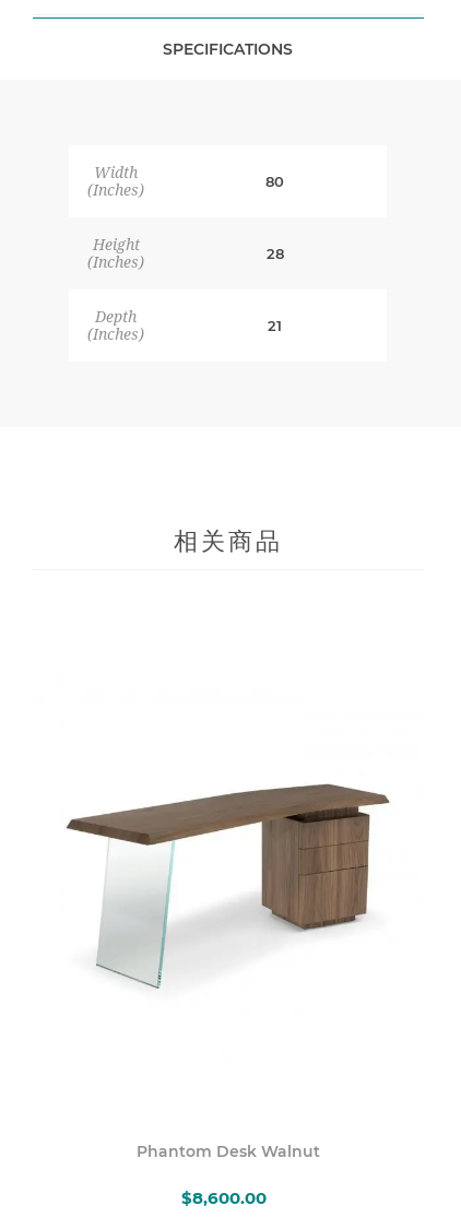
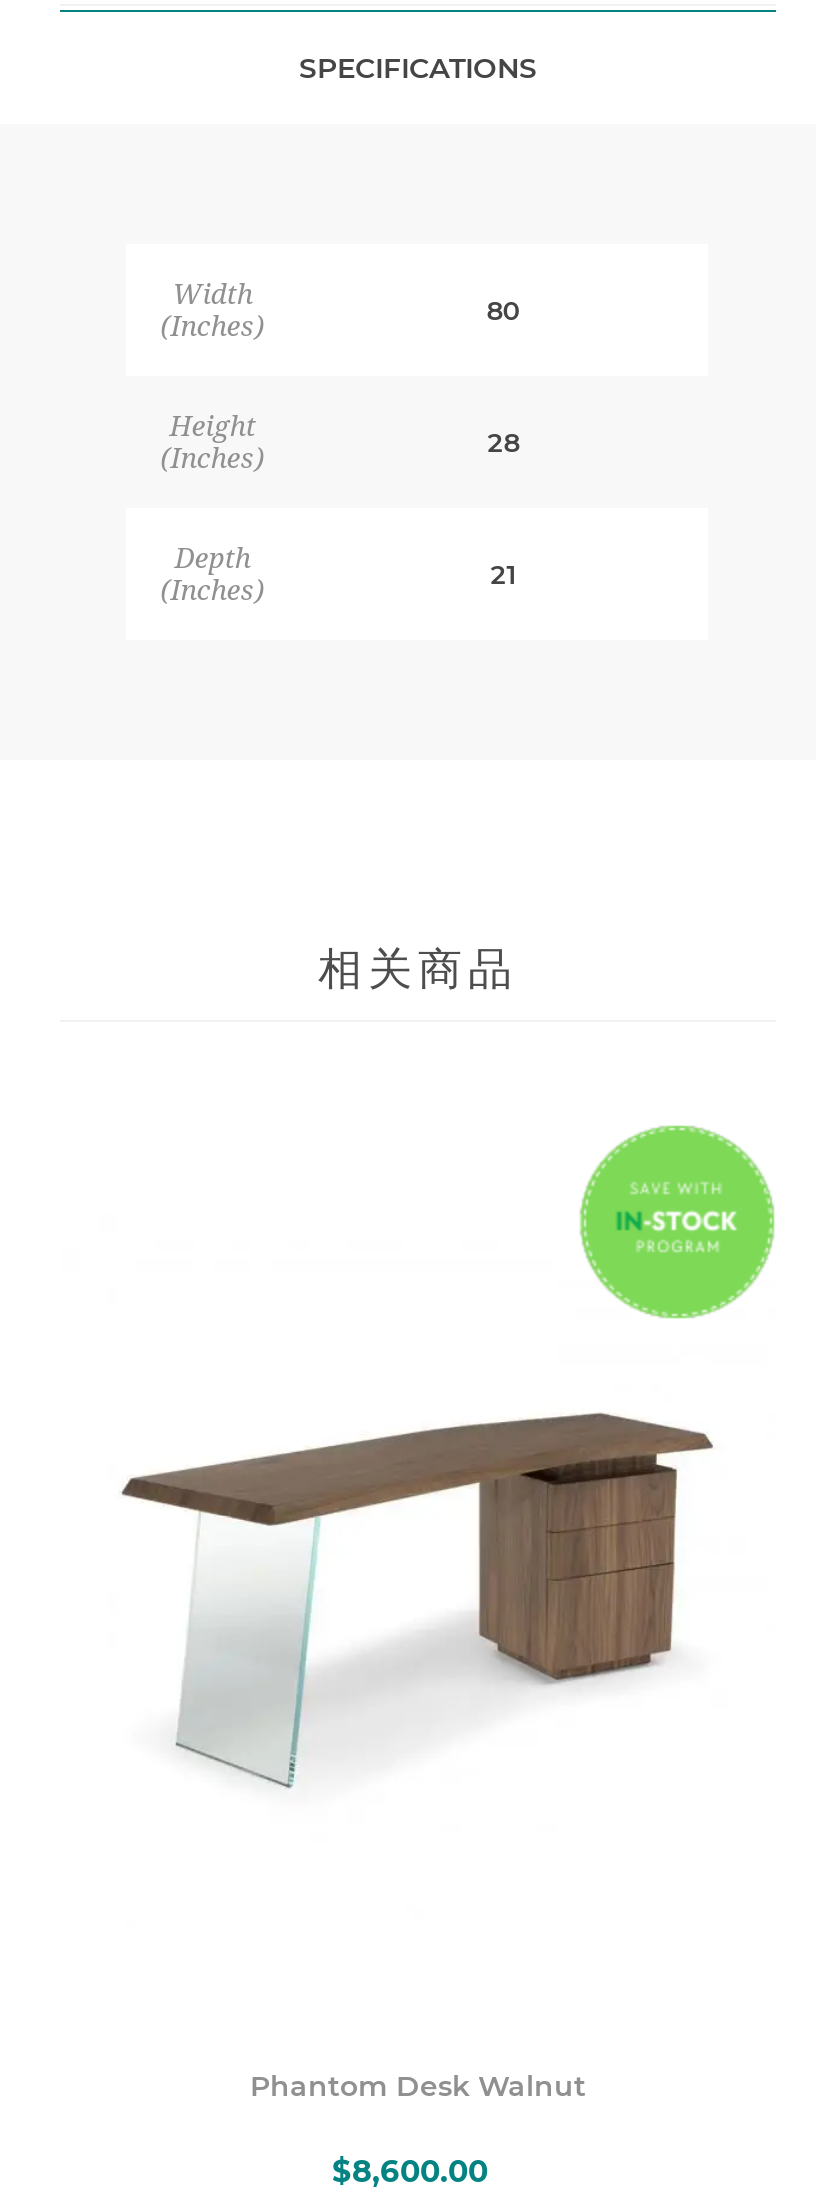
none -> [578,1124,776,1320] [image]

